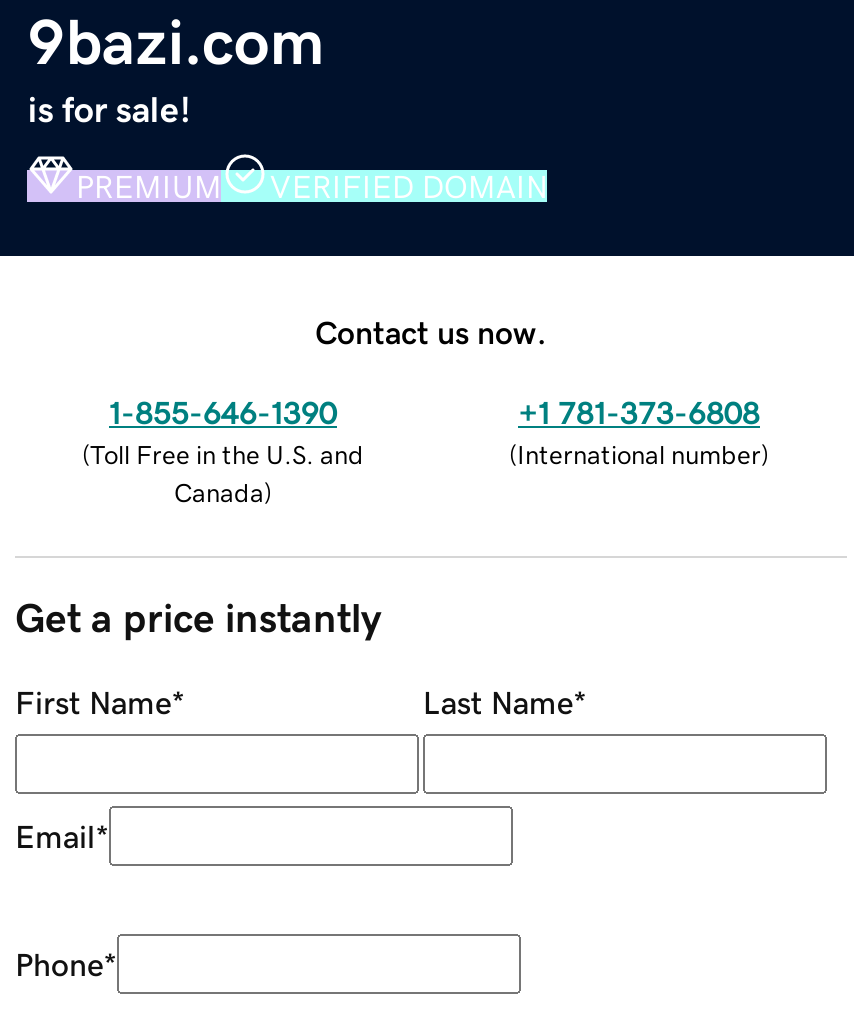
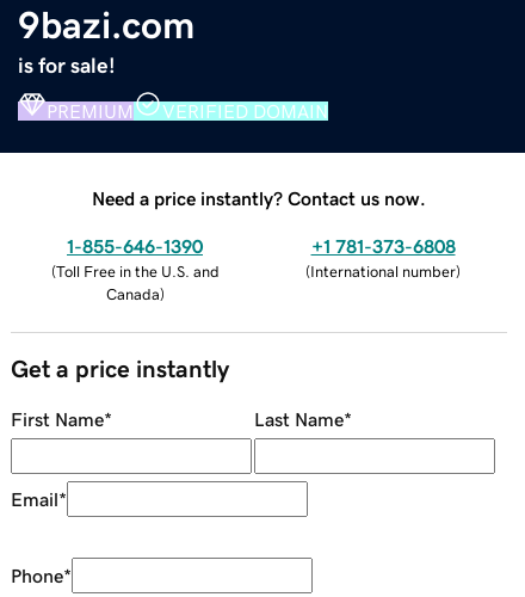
[315,315,547,347] Contact us now. -> [92,188,426,207] Need a price instantly? Contact us now.

